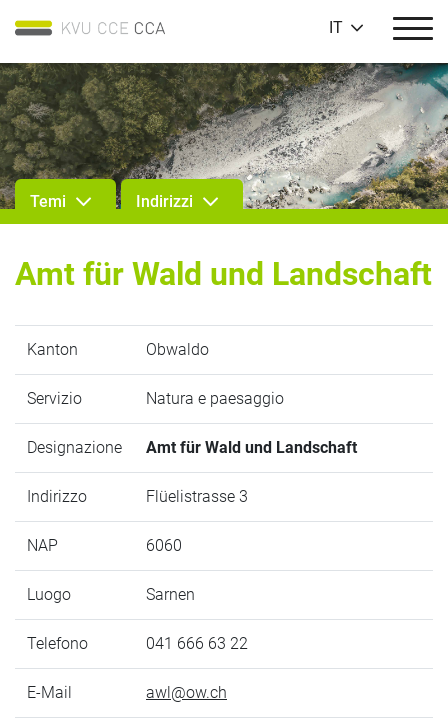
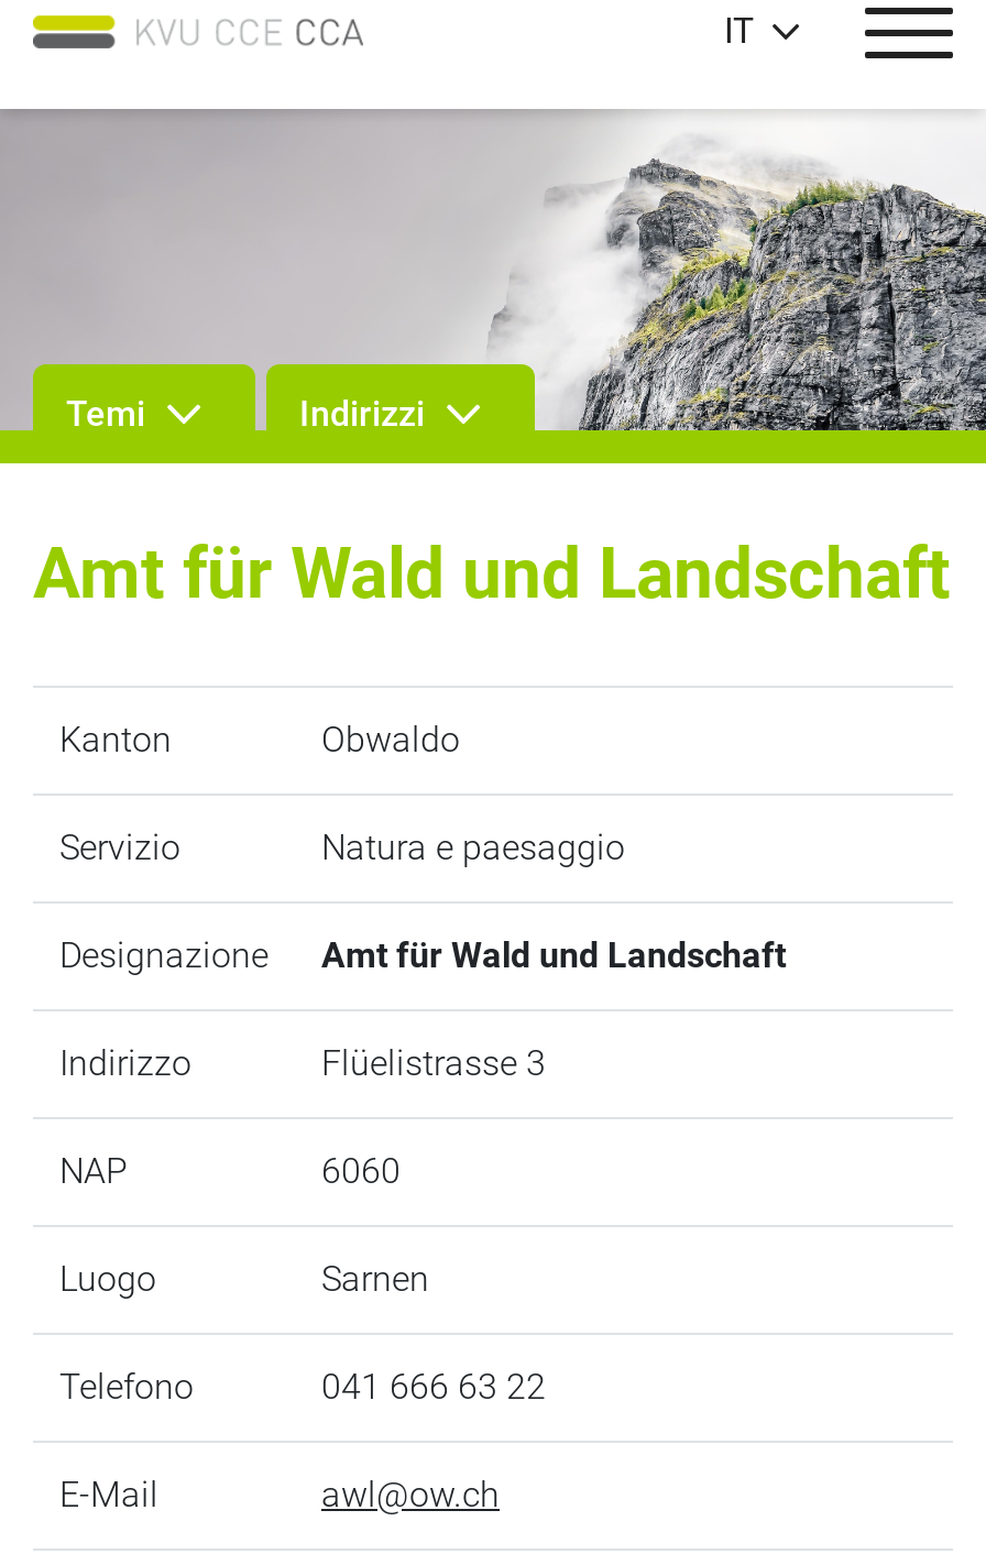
[3,62,445,210] [image] -> [7,109,979,433] [image]

